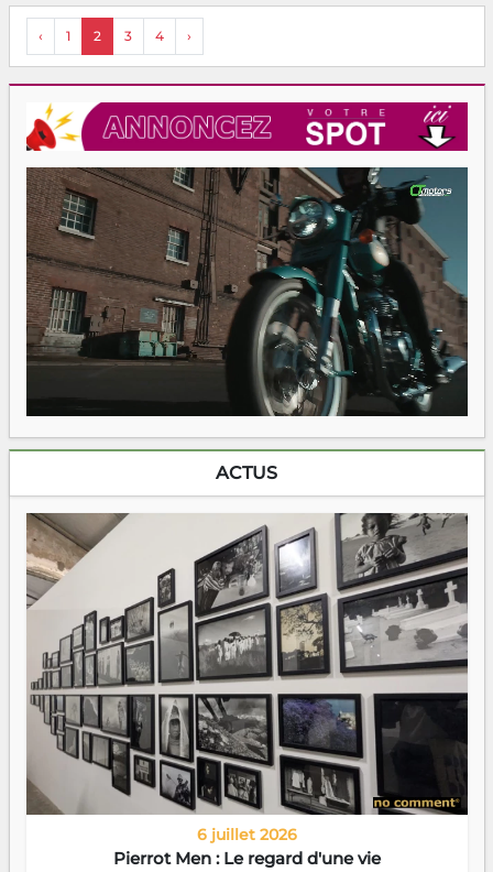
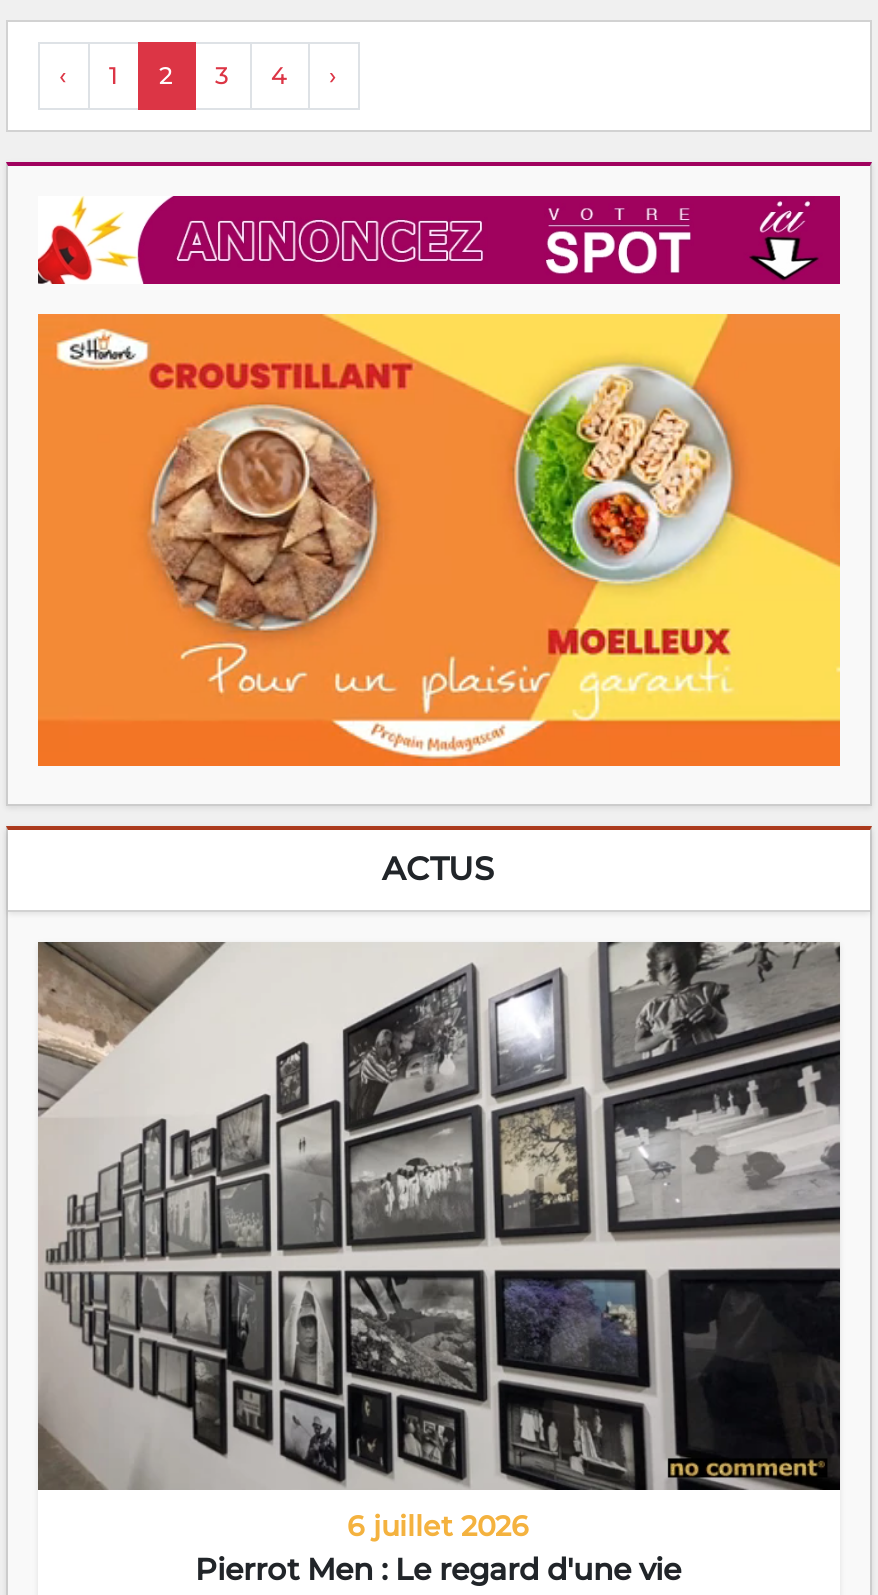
[25,166,469,417] [image] -> [36,312,842,768] [image]

